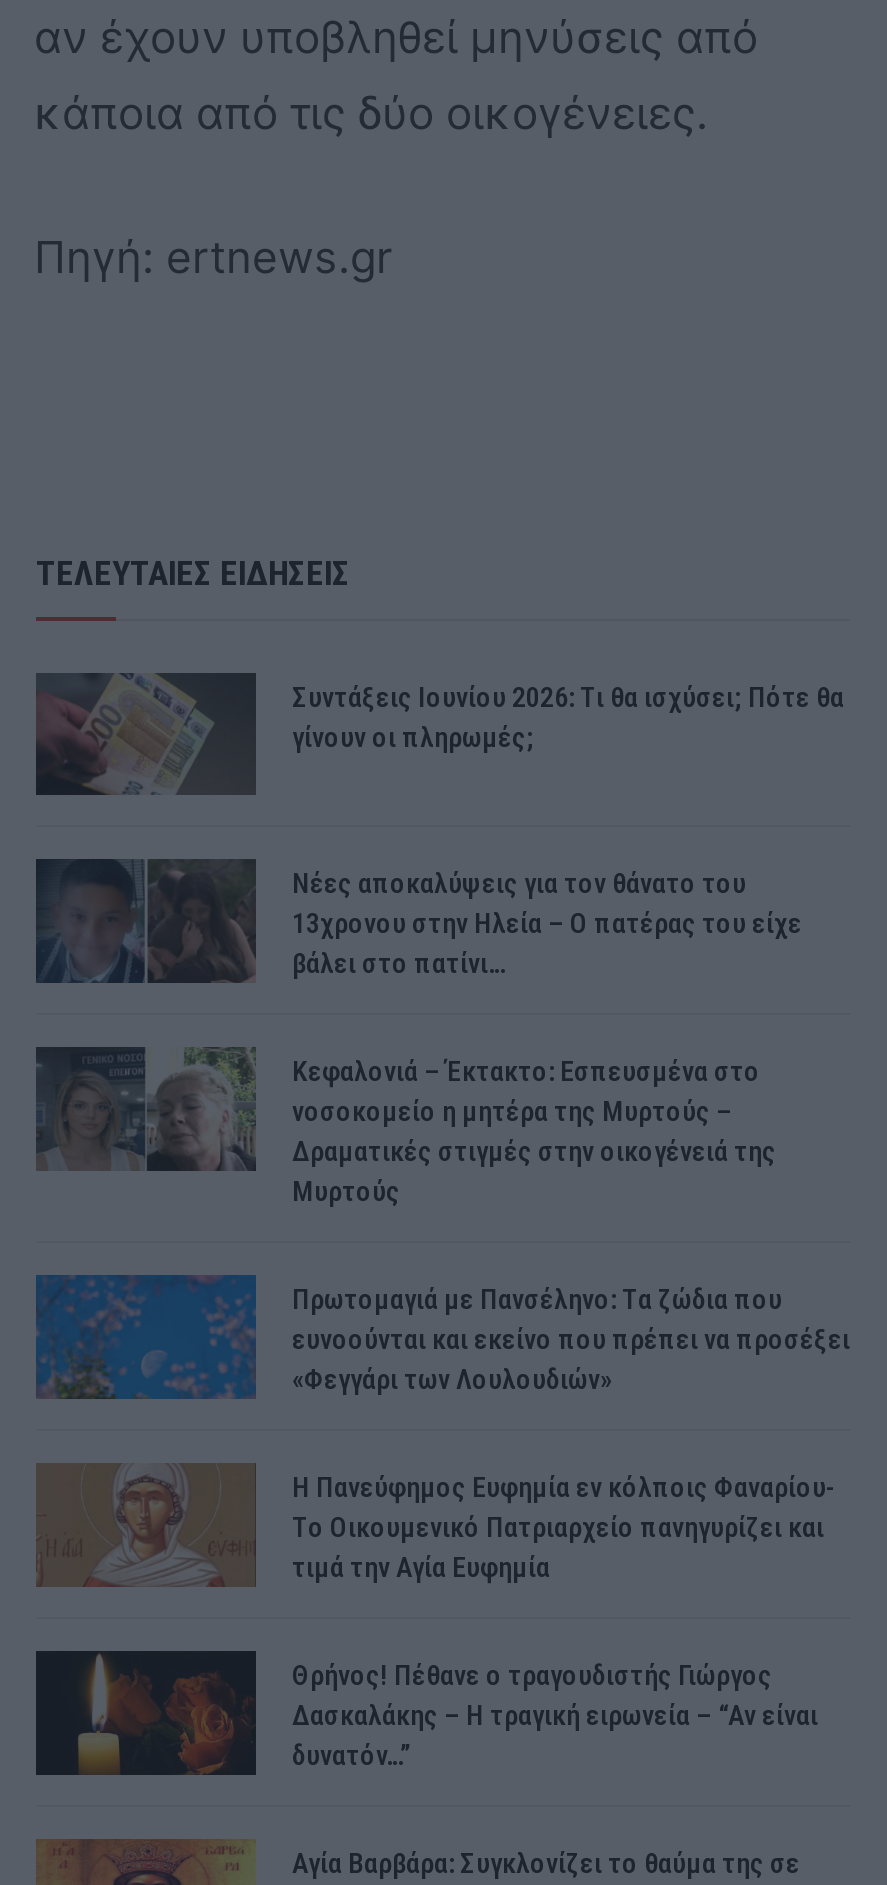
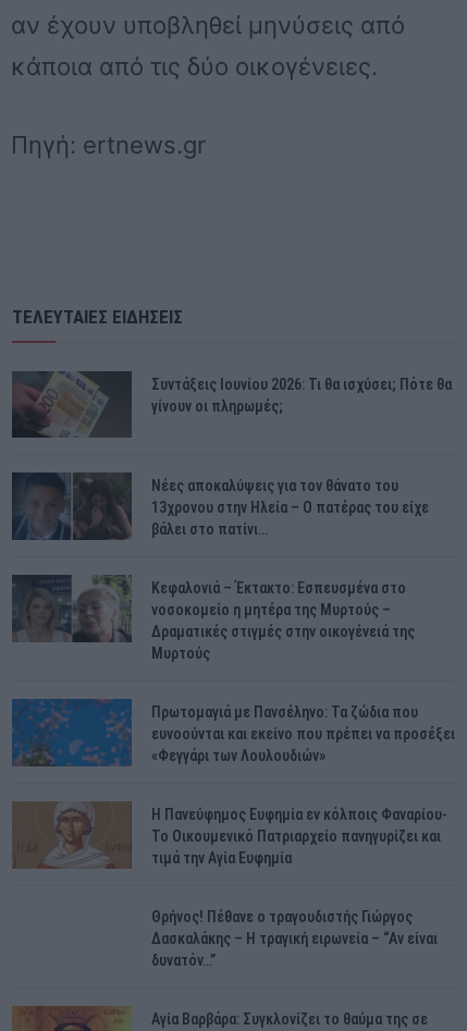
[34,1649,258,1777] [image] -> none

